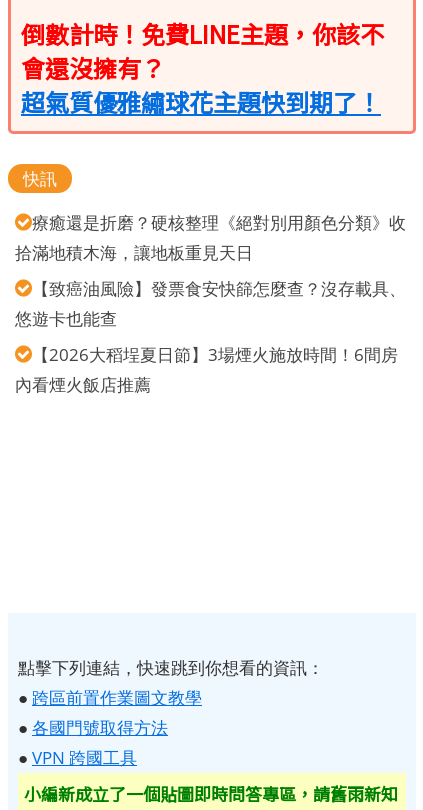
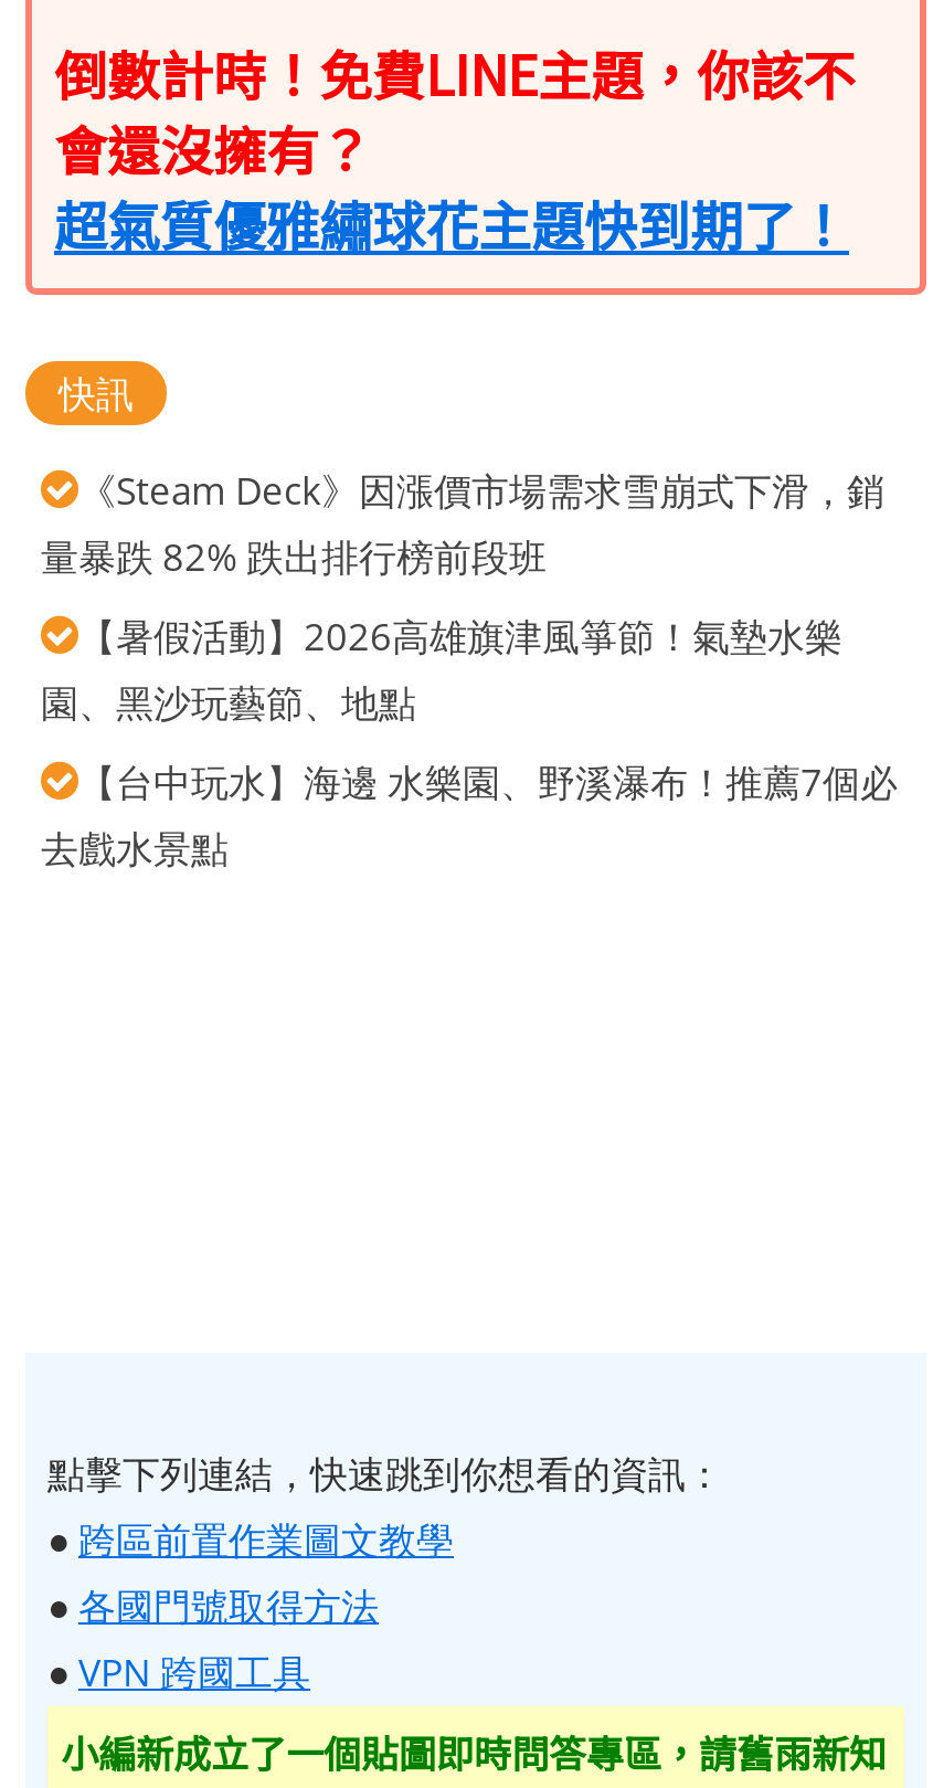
[15,211,406,264] 療癒還是折磨？硬核整理《絕對別用顏色分類》收 | 拾滿地積木海，讓地板重見天日 -> [41,466,884,583] 《Steam Deck》因漲價市場需求雪崩式下滑，銷 | 量暴跌 82% 跌出排行榜前段班
[15,277,406,330] 【致癌油風險】發票食安快篩怎麼查？沒存載具、 | 悠遊卡也能查 -> [41,612,842,729] 【暑假活動】2026高雄旗津風箏節！氣墊水樂 | 園、黑沙玩藝節、地點
[15,343,398,396] 【2026大稻埕夏日節】3場煙火施放時間！6間房 | 內看煙火飯店推薦 -> [41,757,898,874] 【台中玩水】海邊 水樂園、野溪瀑布！推薦7個必 | 去戲水景點

